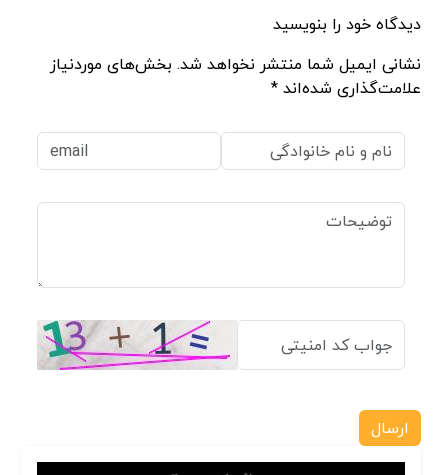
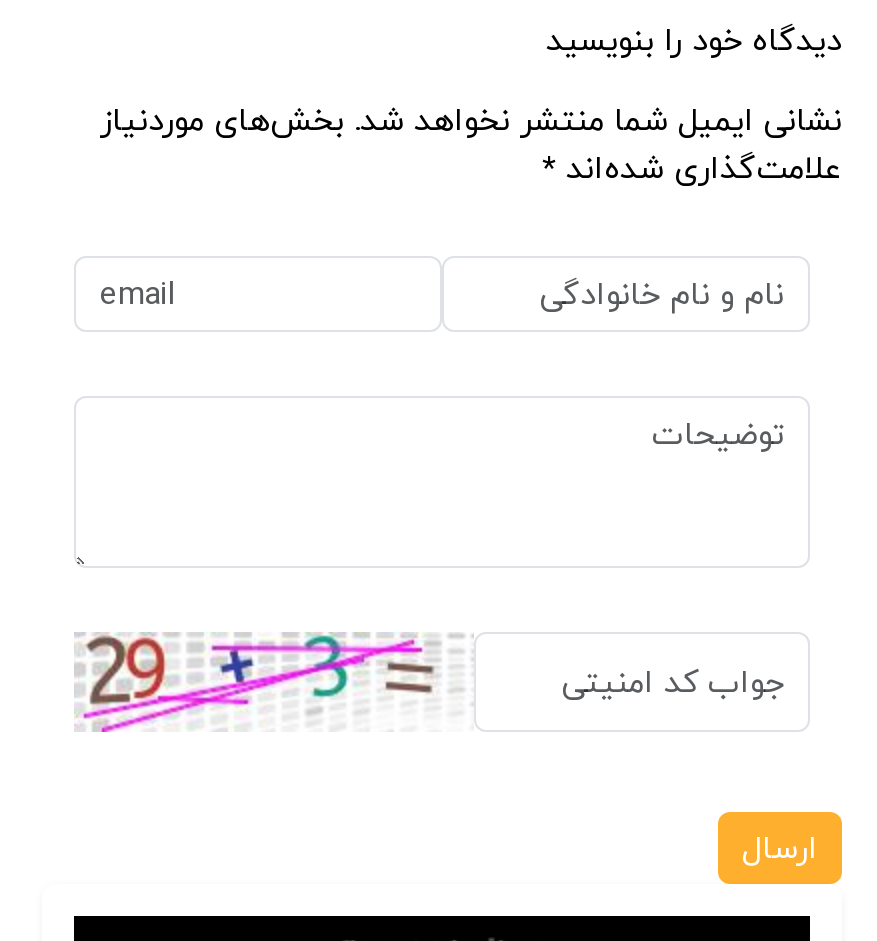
[40,320,231,371] [image] -> [78,633,460,733] [image]

